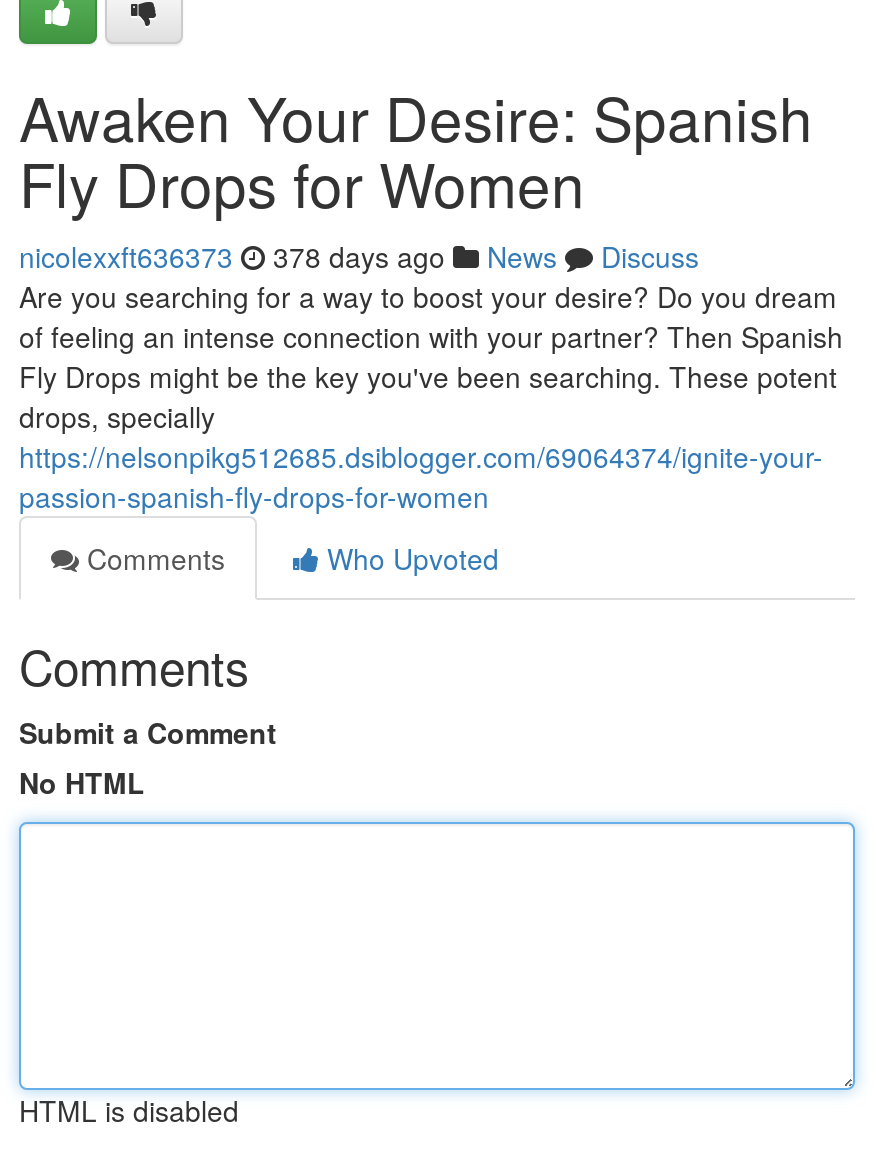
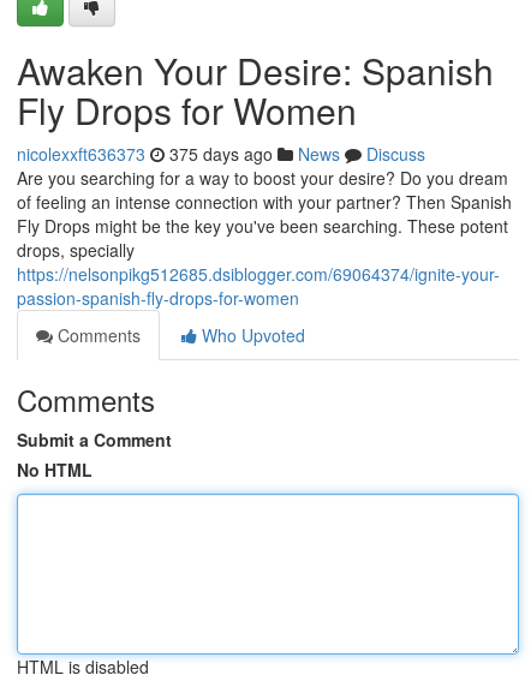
[19,236,699,276] nicolexxft636373 378 days ago News Discuss -> [17,142,425,166] nicolexxft636373 375 days ago News Discuss

